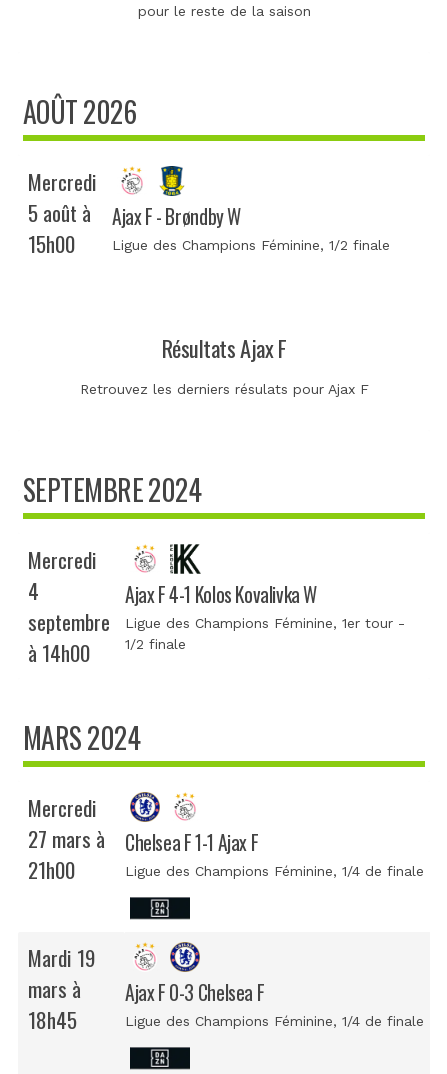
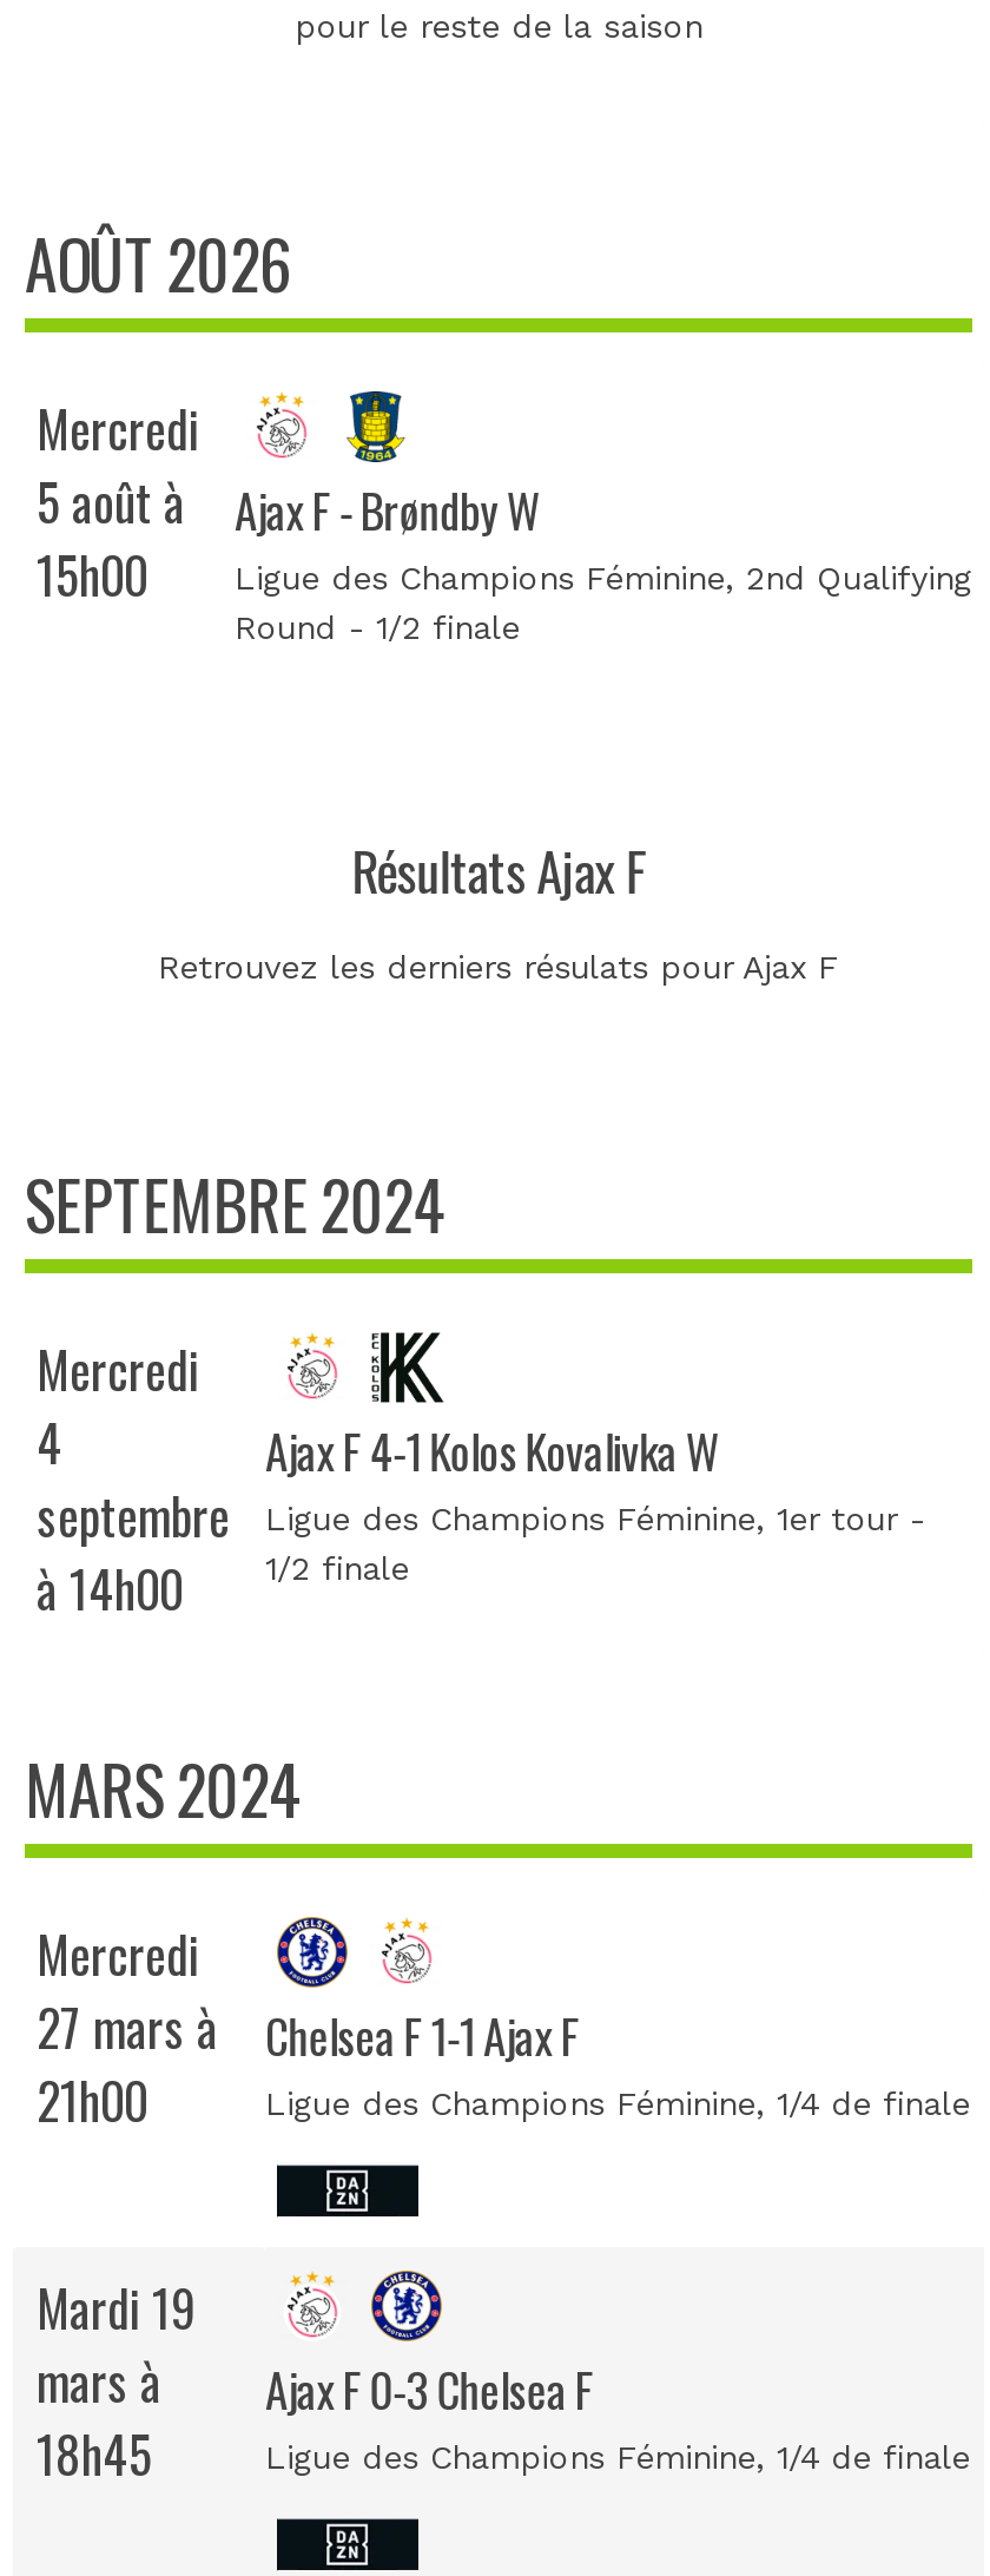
[112,236,390,252] Ligue des Champions Féminine, 1/2 finale -> [235,558,972,645] Ligue des Champions Féminine, 2nd Qualifying | Round - 1/2 finale

